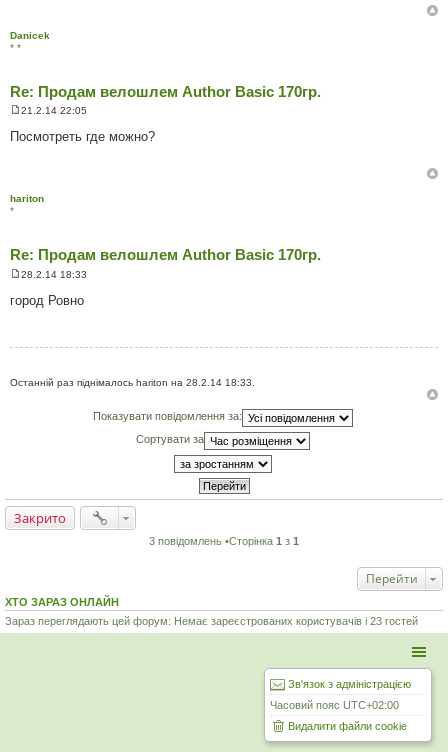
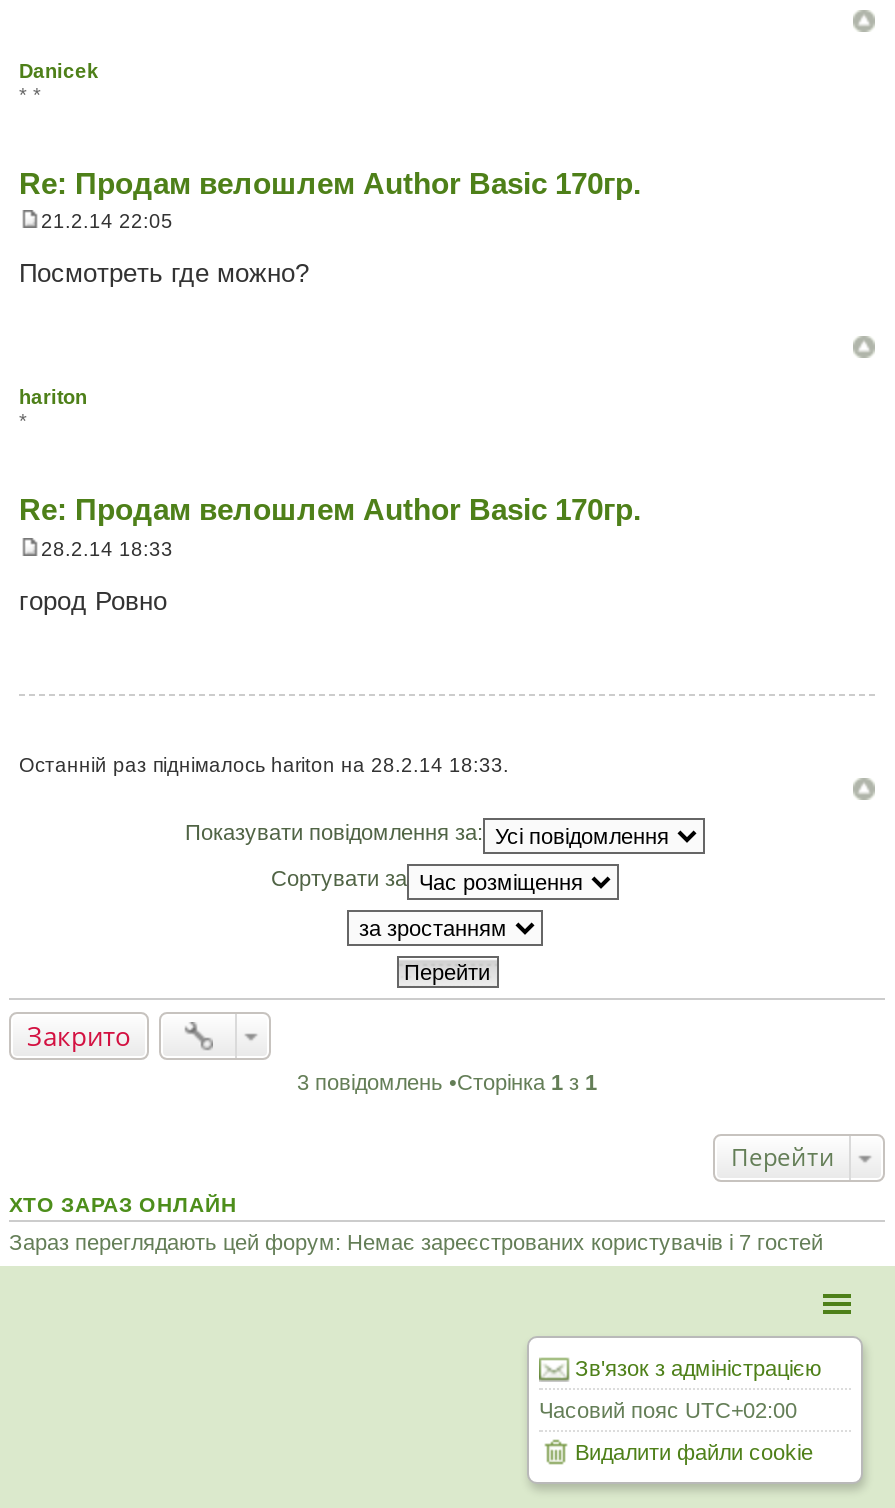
[5,614,418,626] Зараз переглядають цей форум: Немає зареєстрованих користувачів і 23 гостей -> [9,1229,823,1253] Зараз переглядають цей форум: Немає зареєстрованих користувачів і 7 гостей

